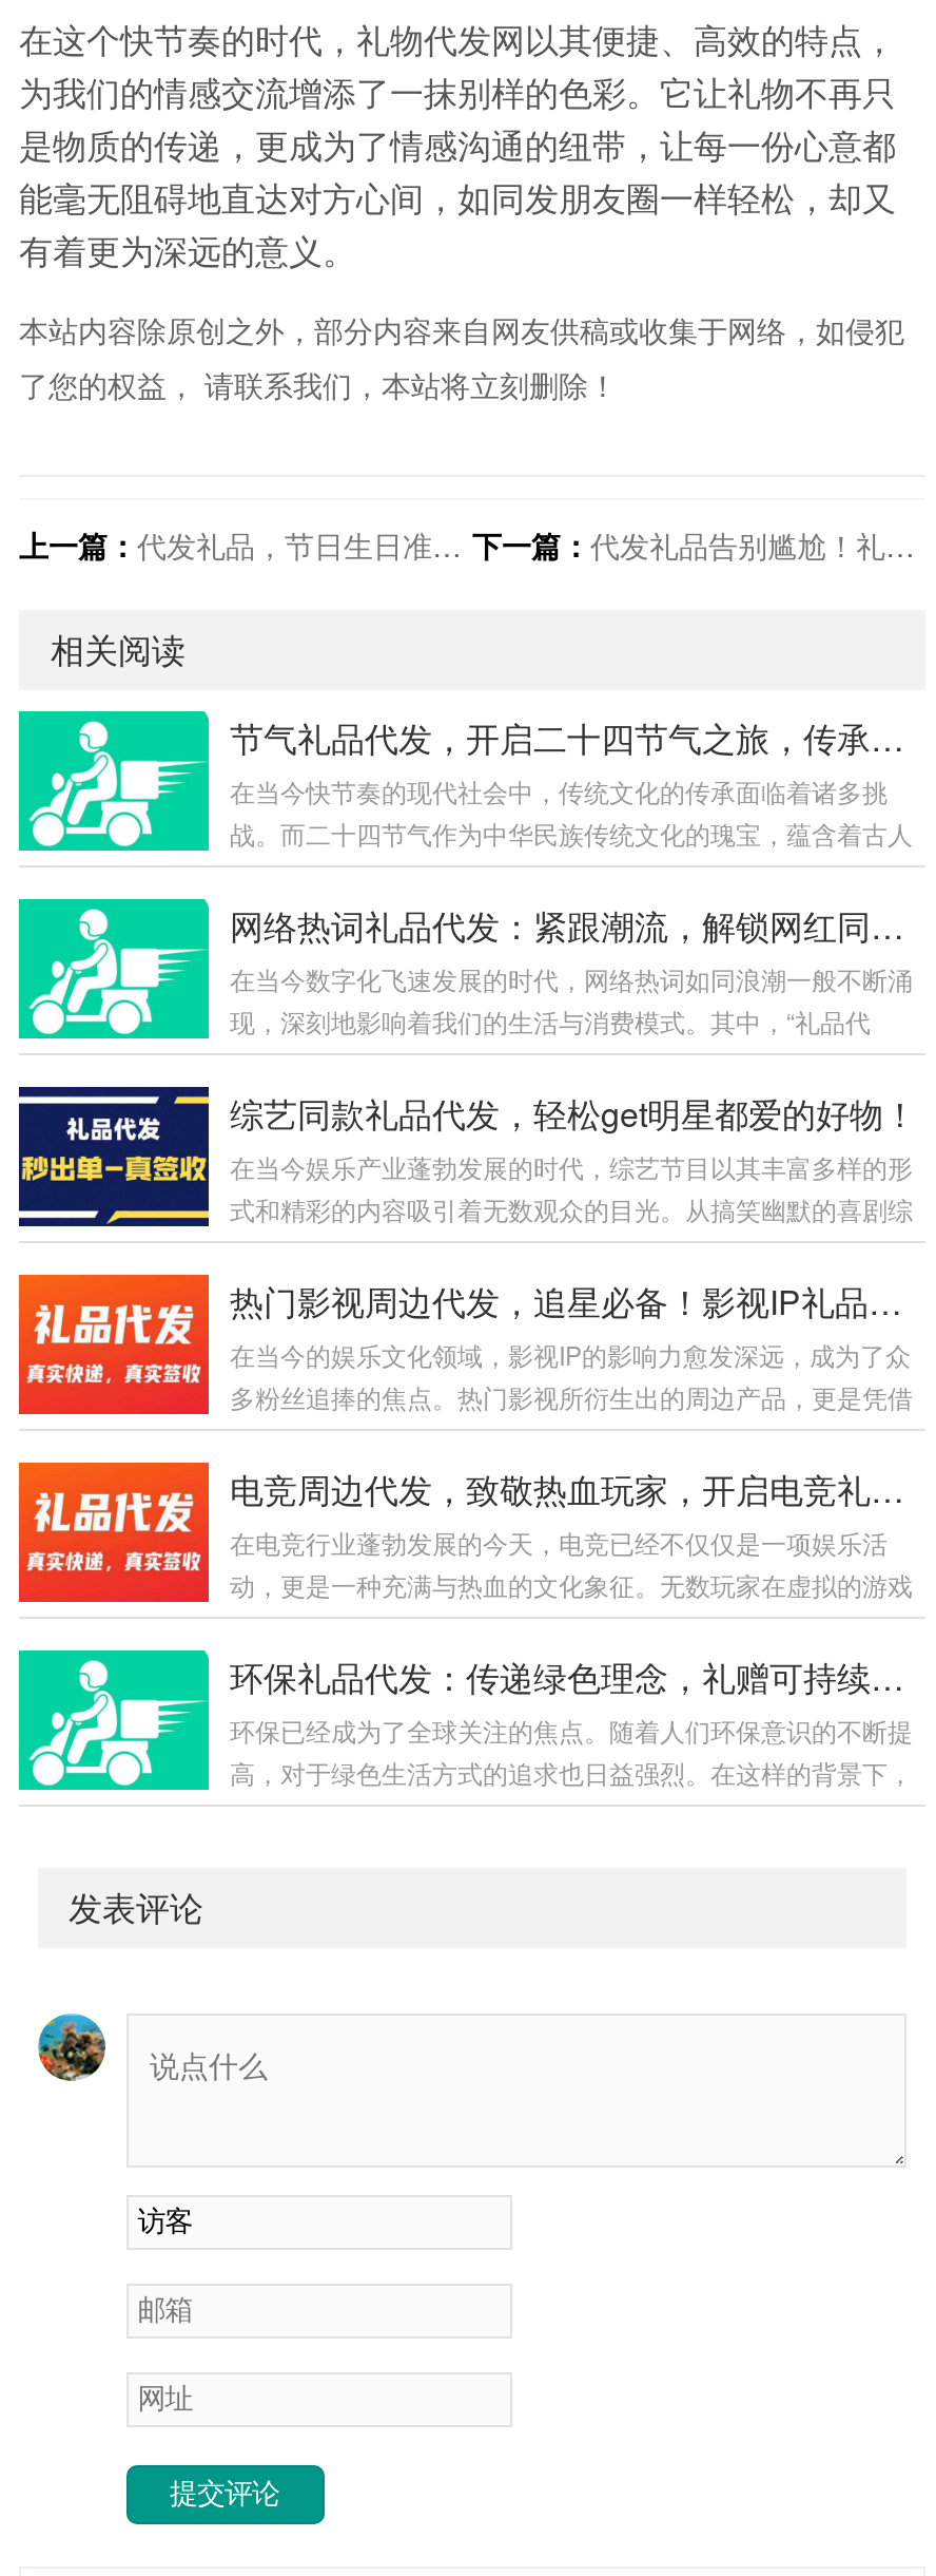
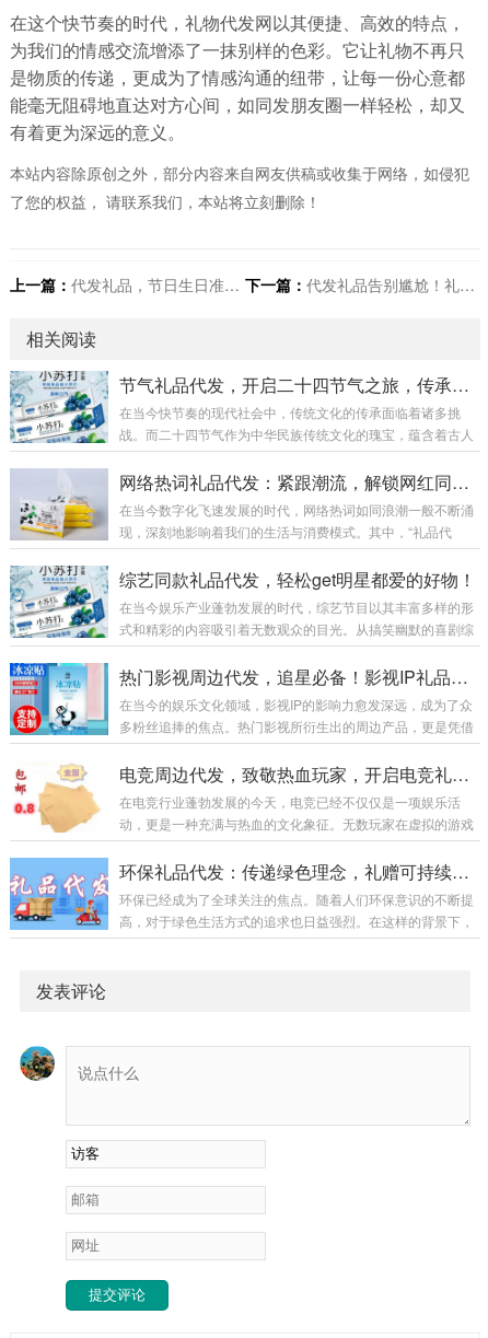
[17,709,211,853] [image] -> [9,370,109,444] [image]
[17,897,211,1041] [image] -> [10,468,108,540] [image]
[17,1085,211,1228] [image] -> [9,565,109,639] [image]
[17,1273,211,1416] [image] -> [9,662,109,736] [image]
[17,1461,211,1604] [image] -> [10,760,108,834] [image]
[17,1650,211,1790] [image] -> [9,857,109,931] [image]

